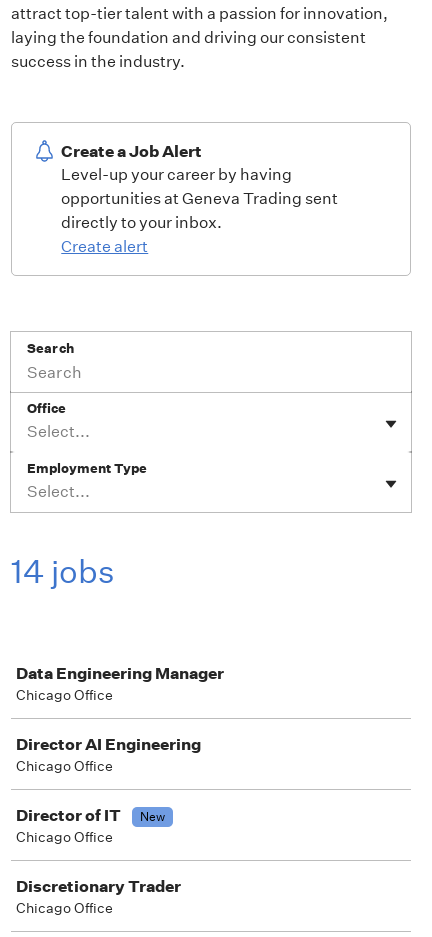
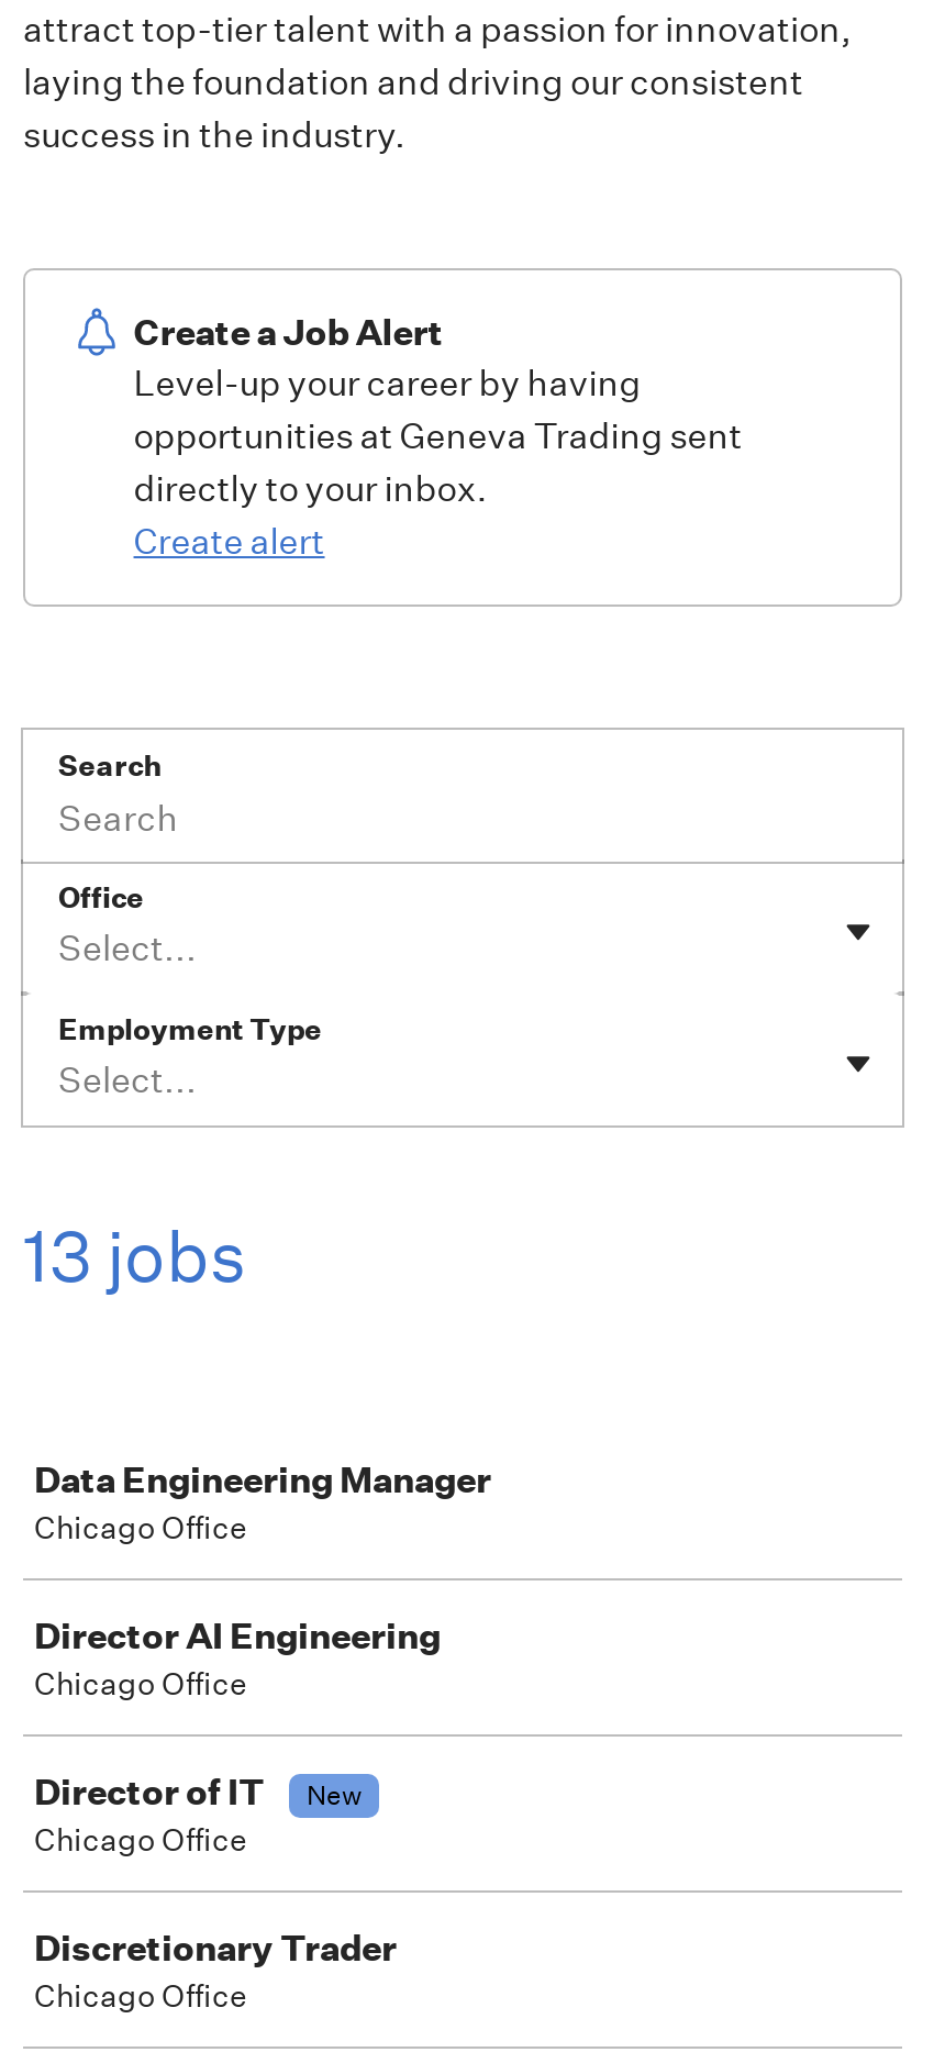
[11,552,115,591] 14 jobs -> [23,1213,247,1299] 13 jobs

